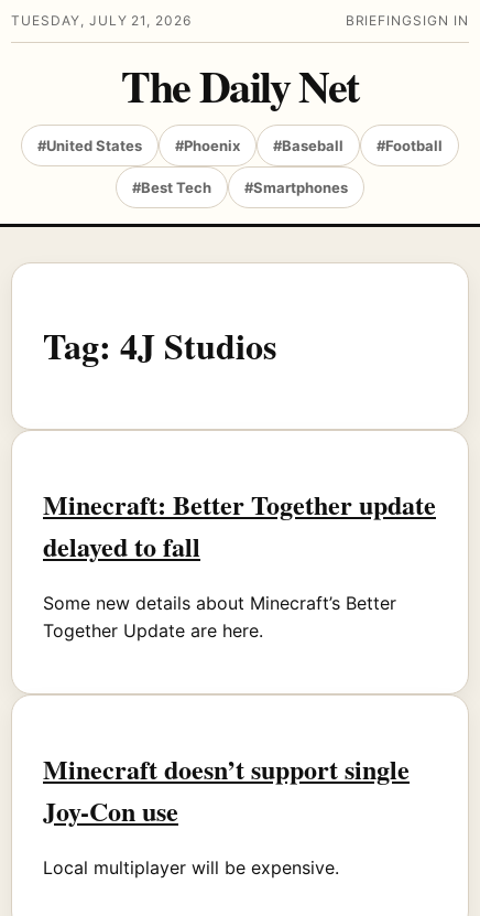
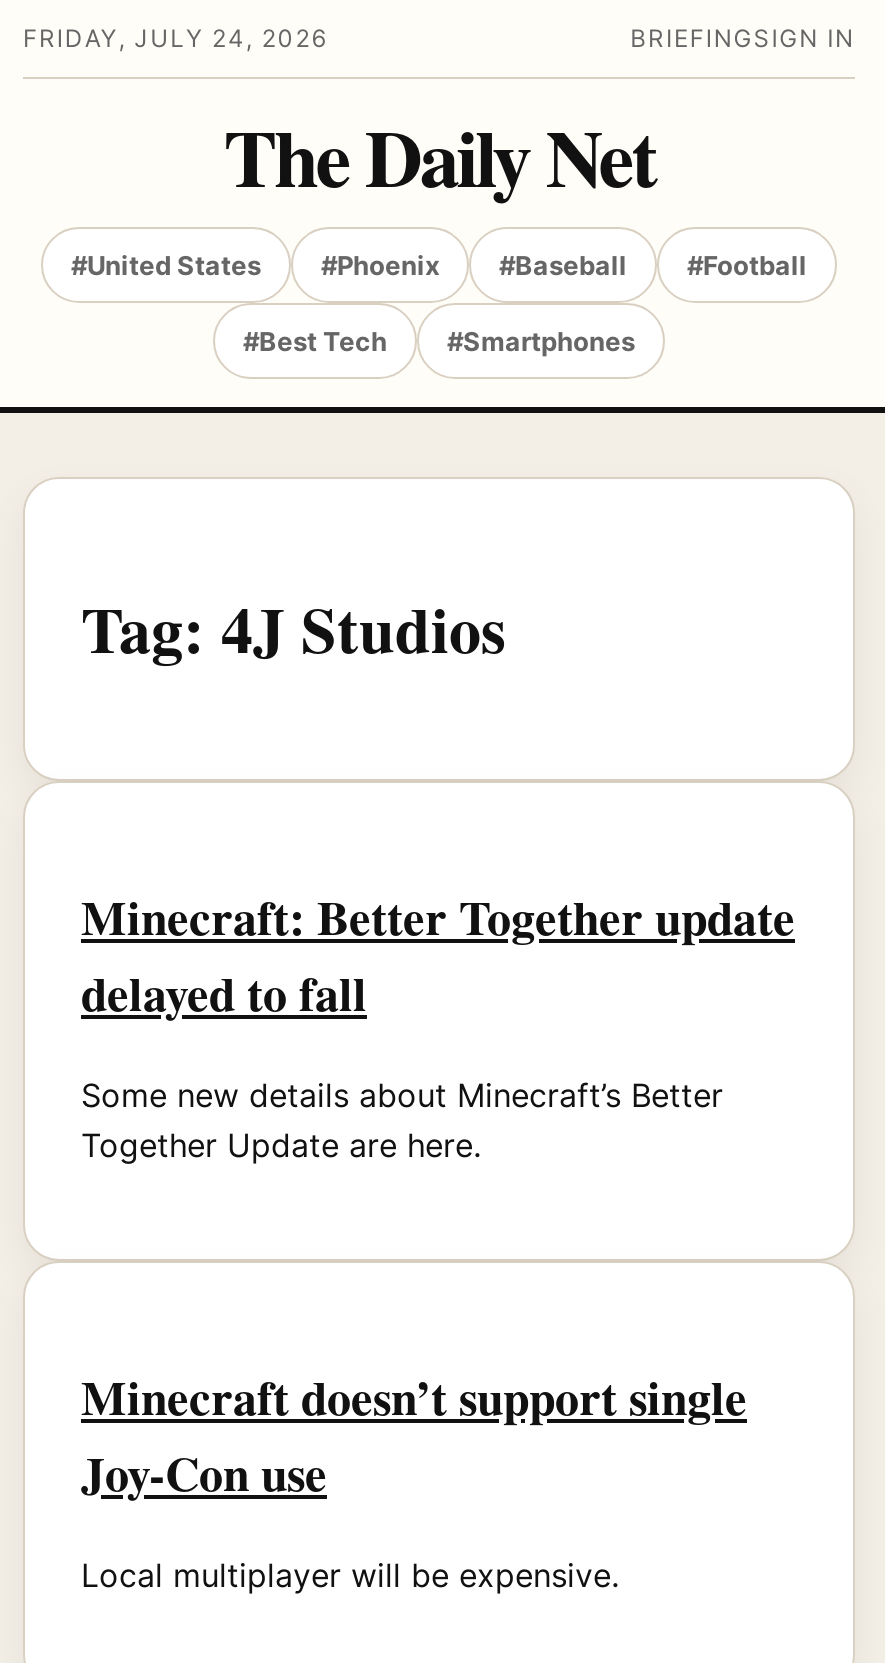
[11,12,192,29] TUESDAY, JULY 21, 2026 -> [23,23,327,53] FRIDAY, JULY 24, 2026

